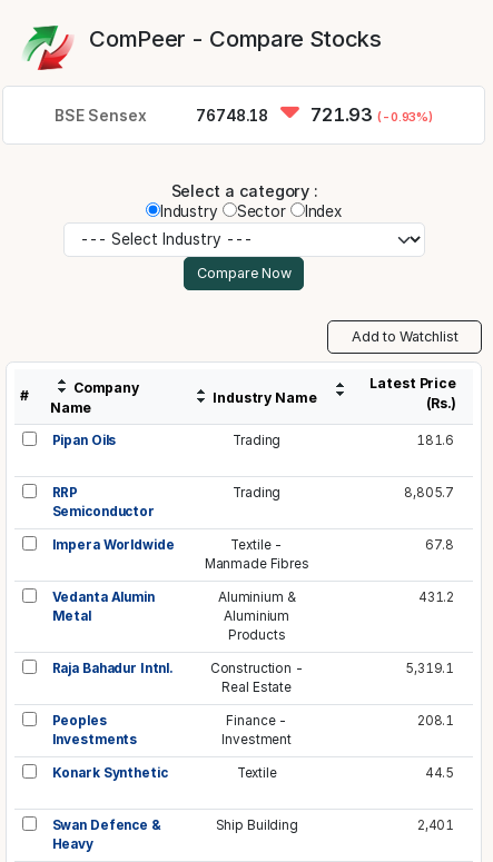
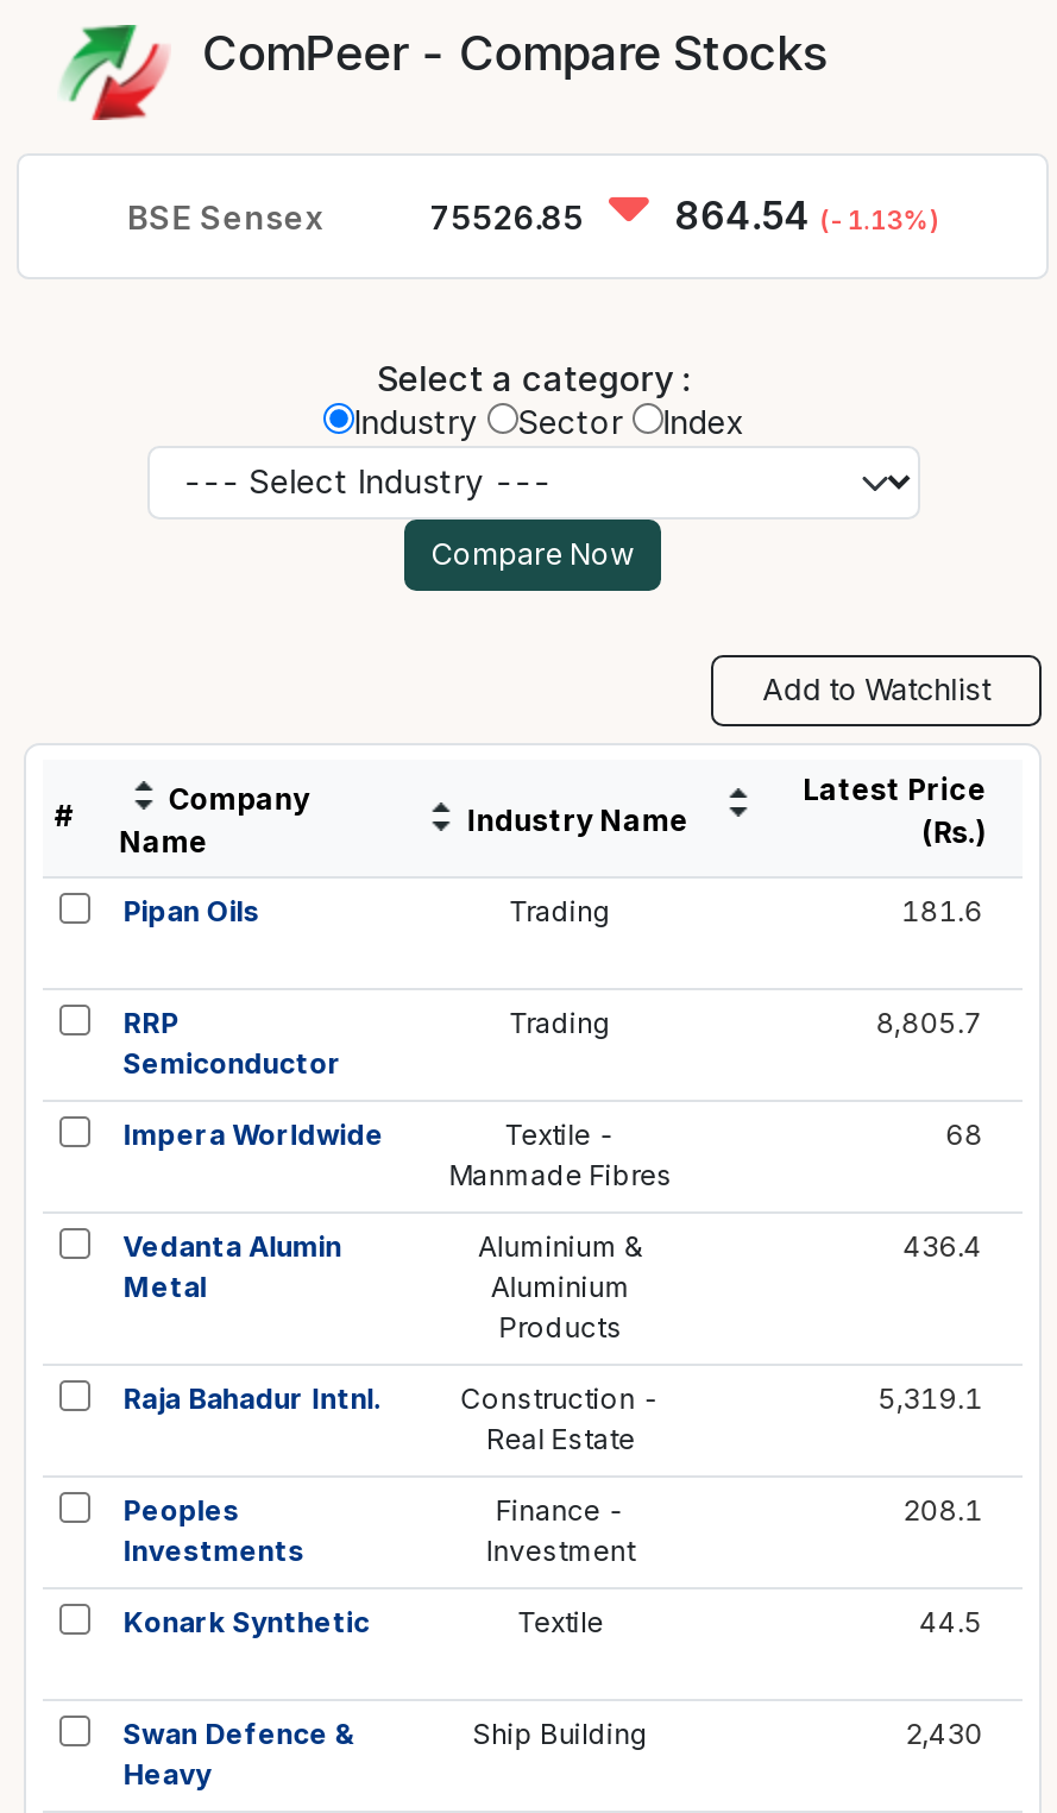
[196,107,272,125] 76748.18 -> [429,199,593,237] 75526.85
[310,104,433,126] 721.93 (-0.93%) -> [674,192,938,239] 864.54 (-1.13%)
[425,538,454,553] 67.8 -> [945,1119,982,1153] 68
[418,590,454,605] 431.2 -> [903,1231,982,1264] 436.4
[417,818,454,833] 2,401 -> [906,1719,982,1752] 2,430

